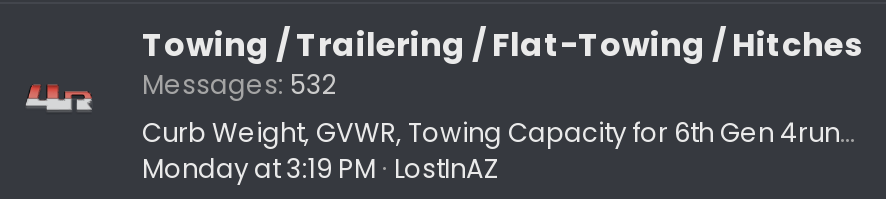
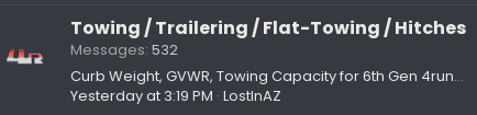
[142,150,500,188] Monday at 3:19 PM LostInAZ -> [70,85,281,106] Yesterday at 3:19 PM LostInAZ

